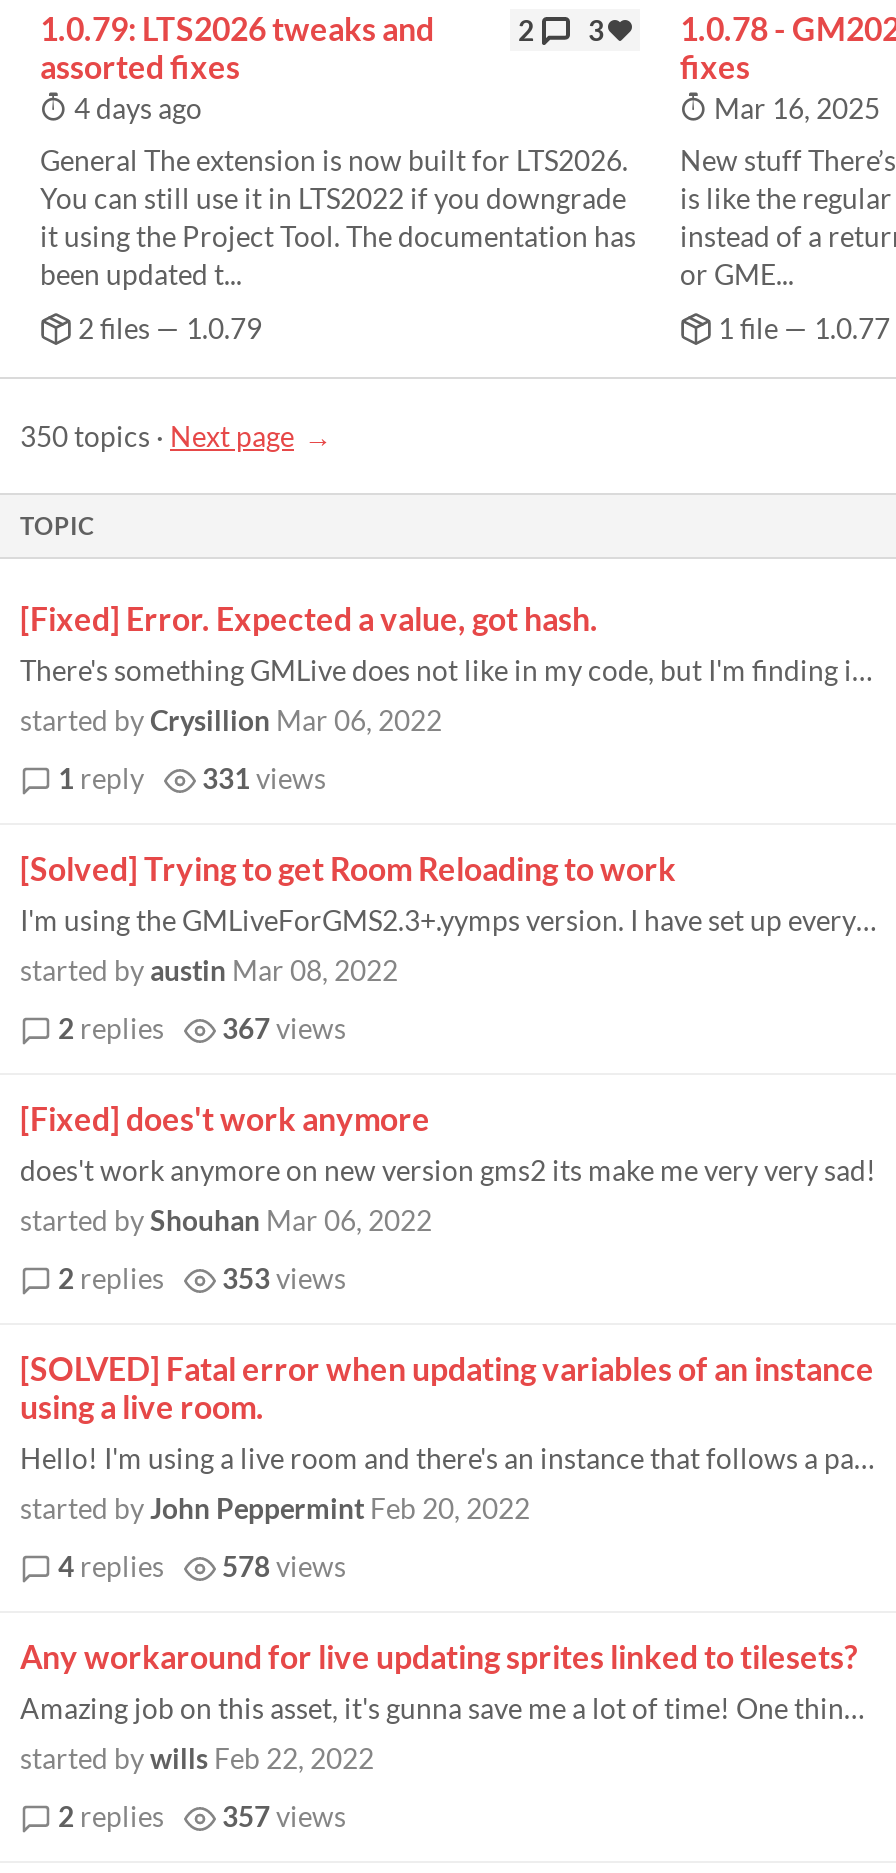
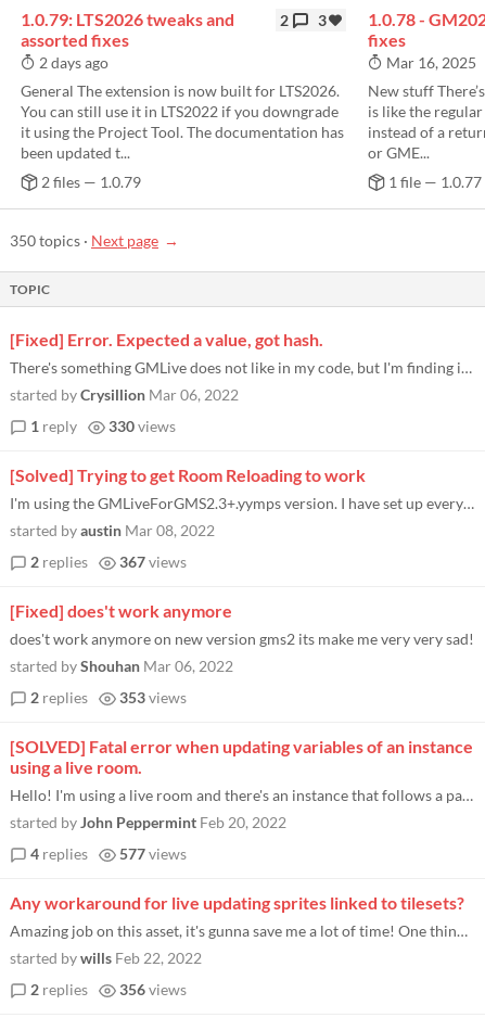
[68,91,202,125] 4 days ago -> [36,53,109,72] 2 days ago
[58,761,326,795] 1 reply 331 views -> [30,417,176,435] 1 reply 330 views
[58,1549,346,1583] 4 replies 578 views -> [30,844,187,863] 4 replies 577 views
[58,1799,346,1833] 2 replies 357 views -> [30,980,187,998] 2 replies 356 views

